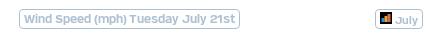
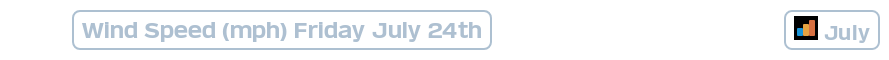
[24,12,235,26] Wind Speed (mph) Tuesday July 21st -> [82,16,482,44] Wind Speed (mph) Friday July 24th

